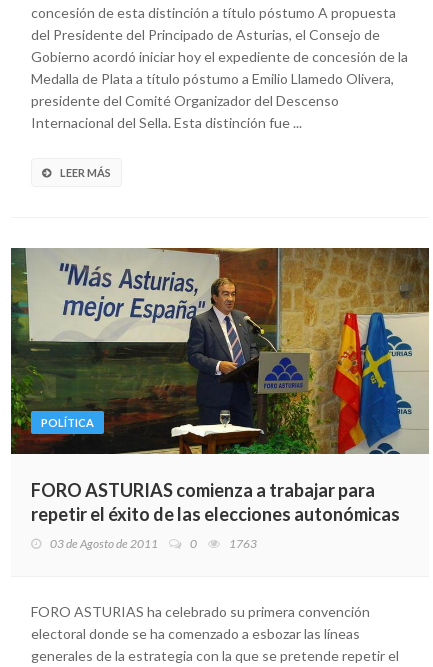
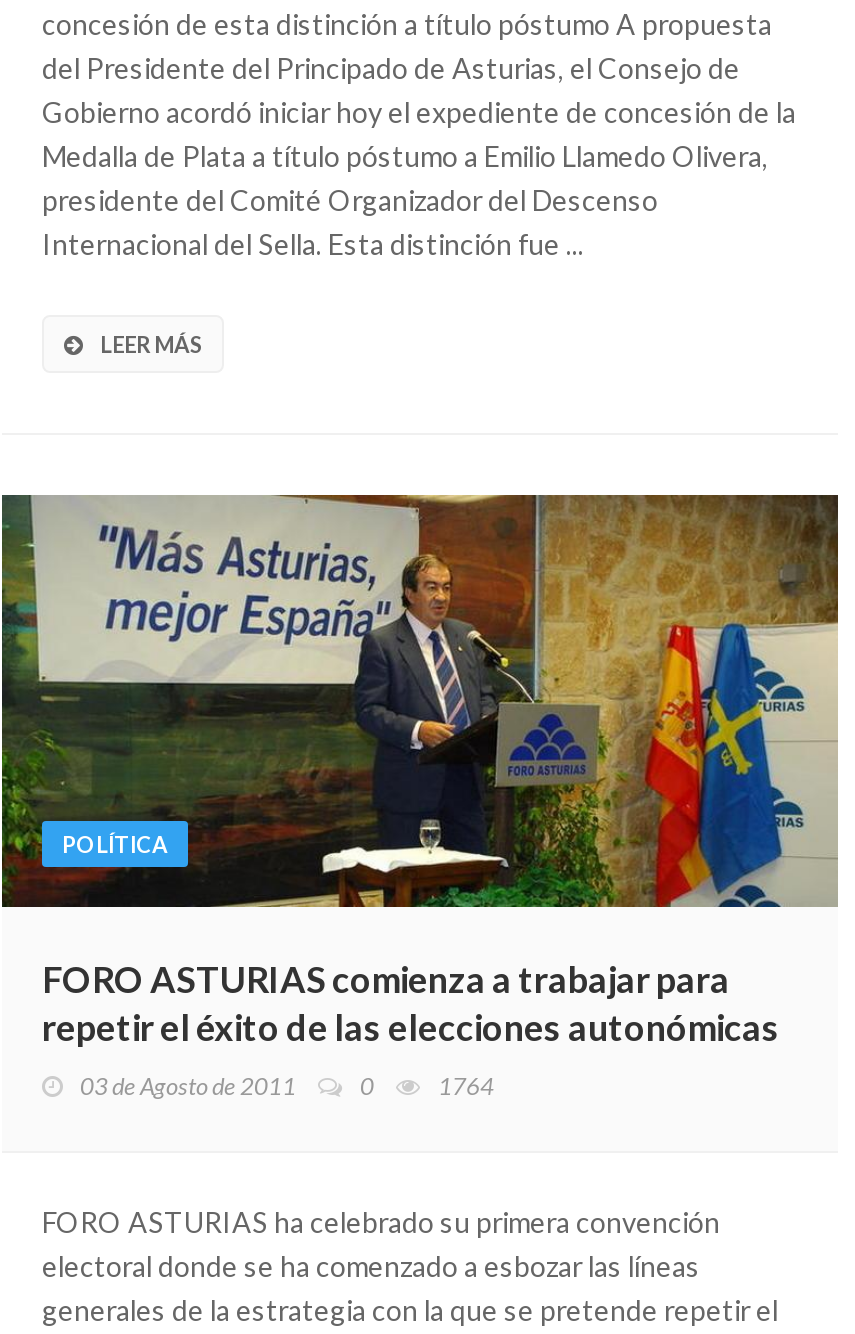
[229,536,257,551] 1763 -> [438,1072,494,1102] 1764

